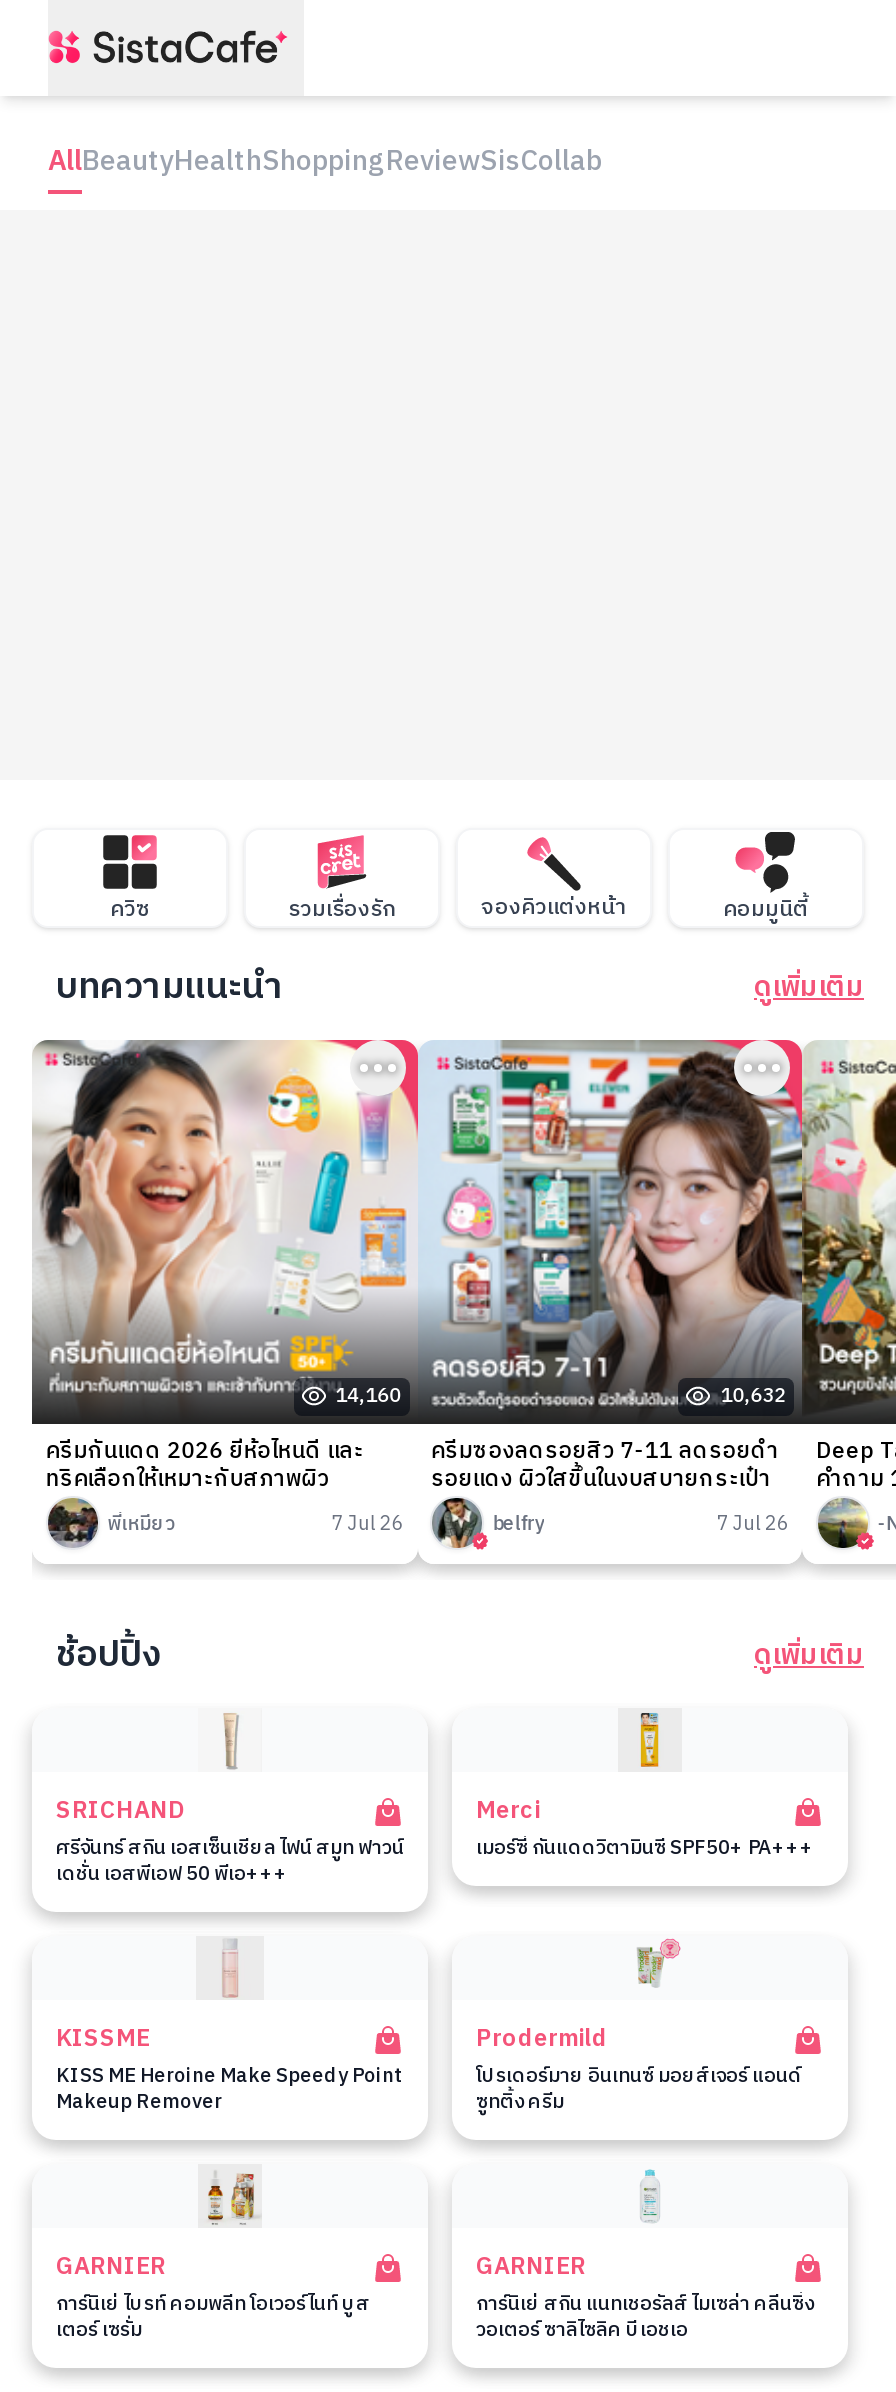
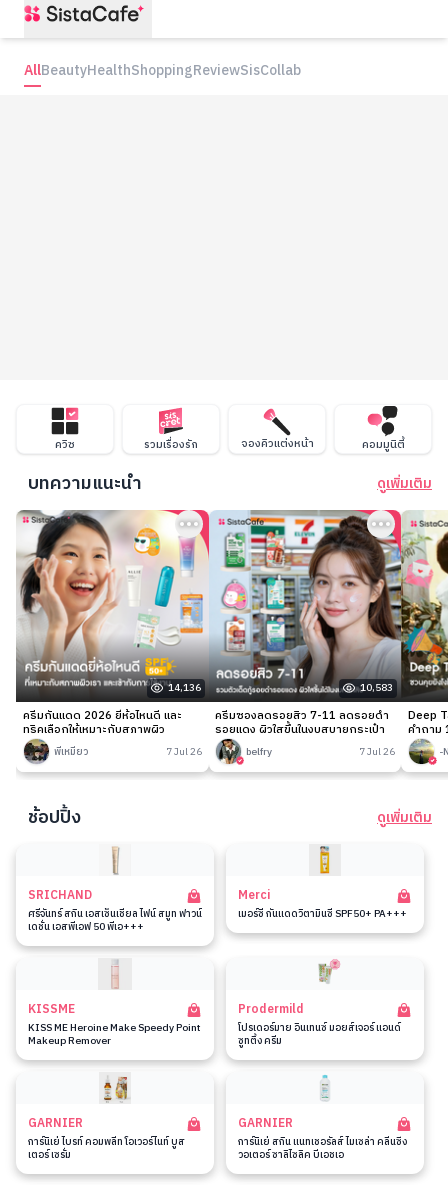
[335,1381,401,1413] 14,160 -> [168,680,201,696] 14,136
[720,1381,786,1413] 10,632 -> [360,680,393,696] 10,583

